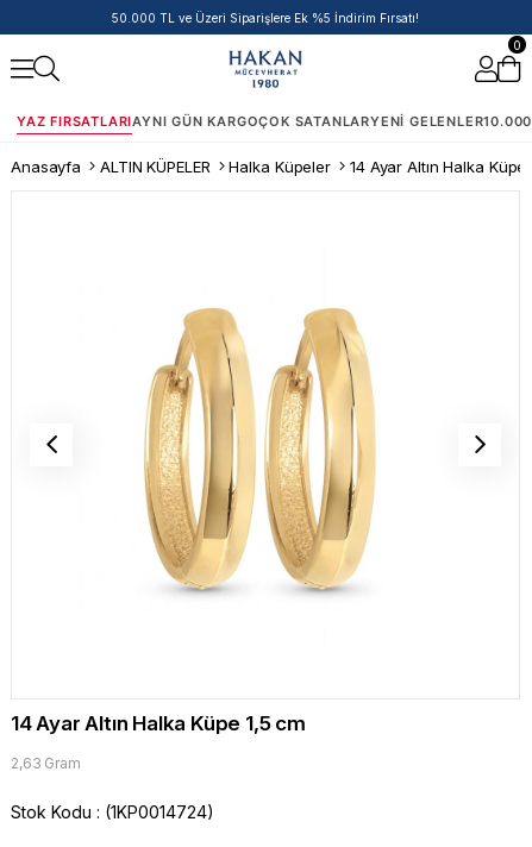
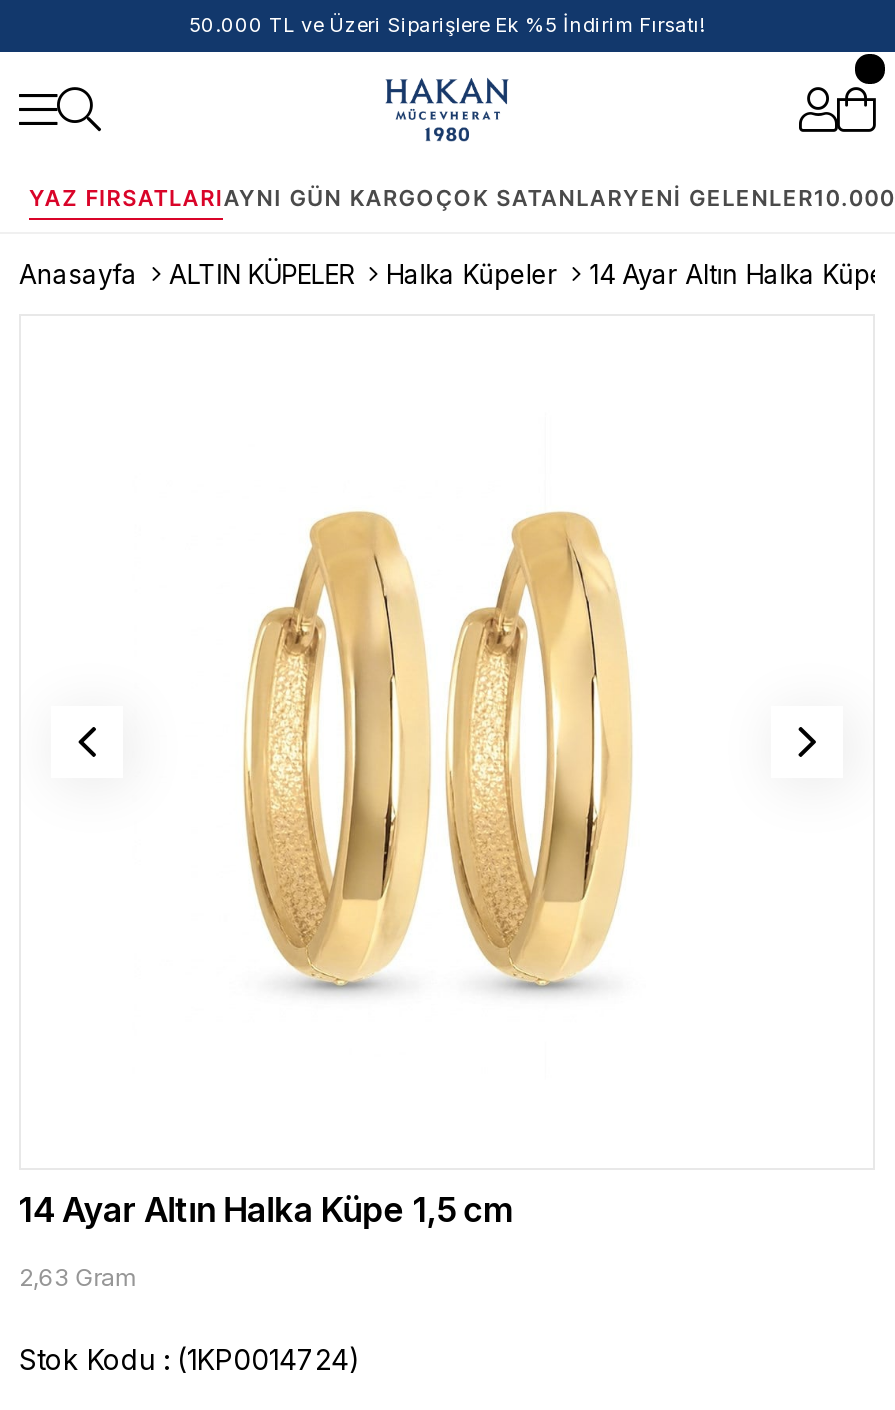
[513,37,521,52] 0 -> none

